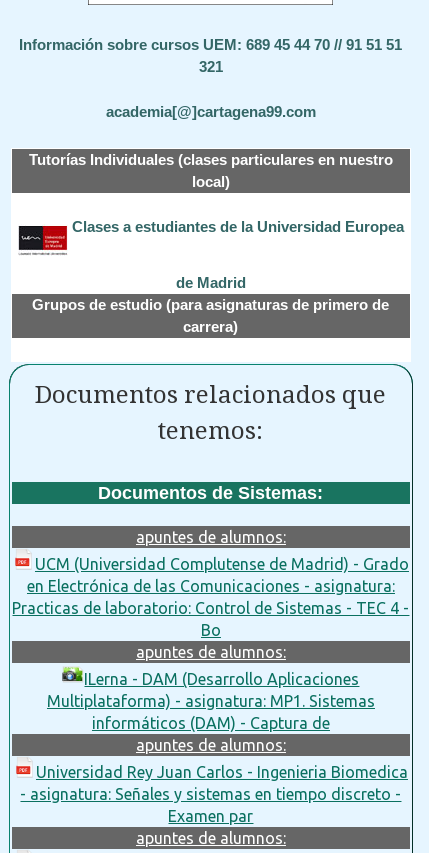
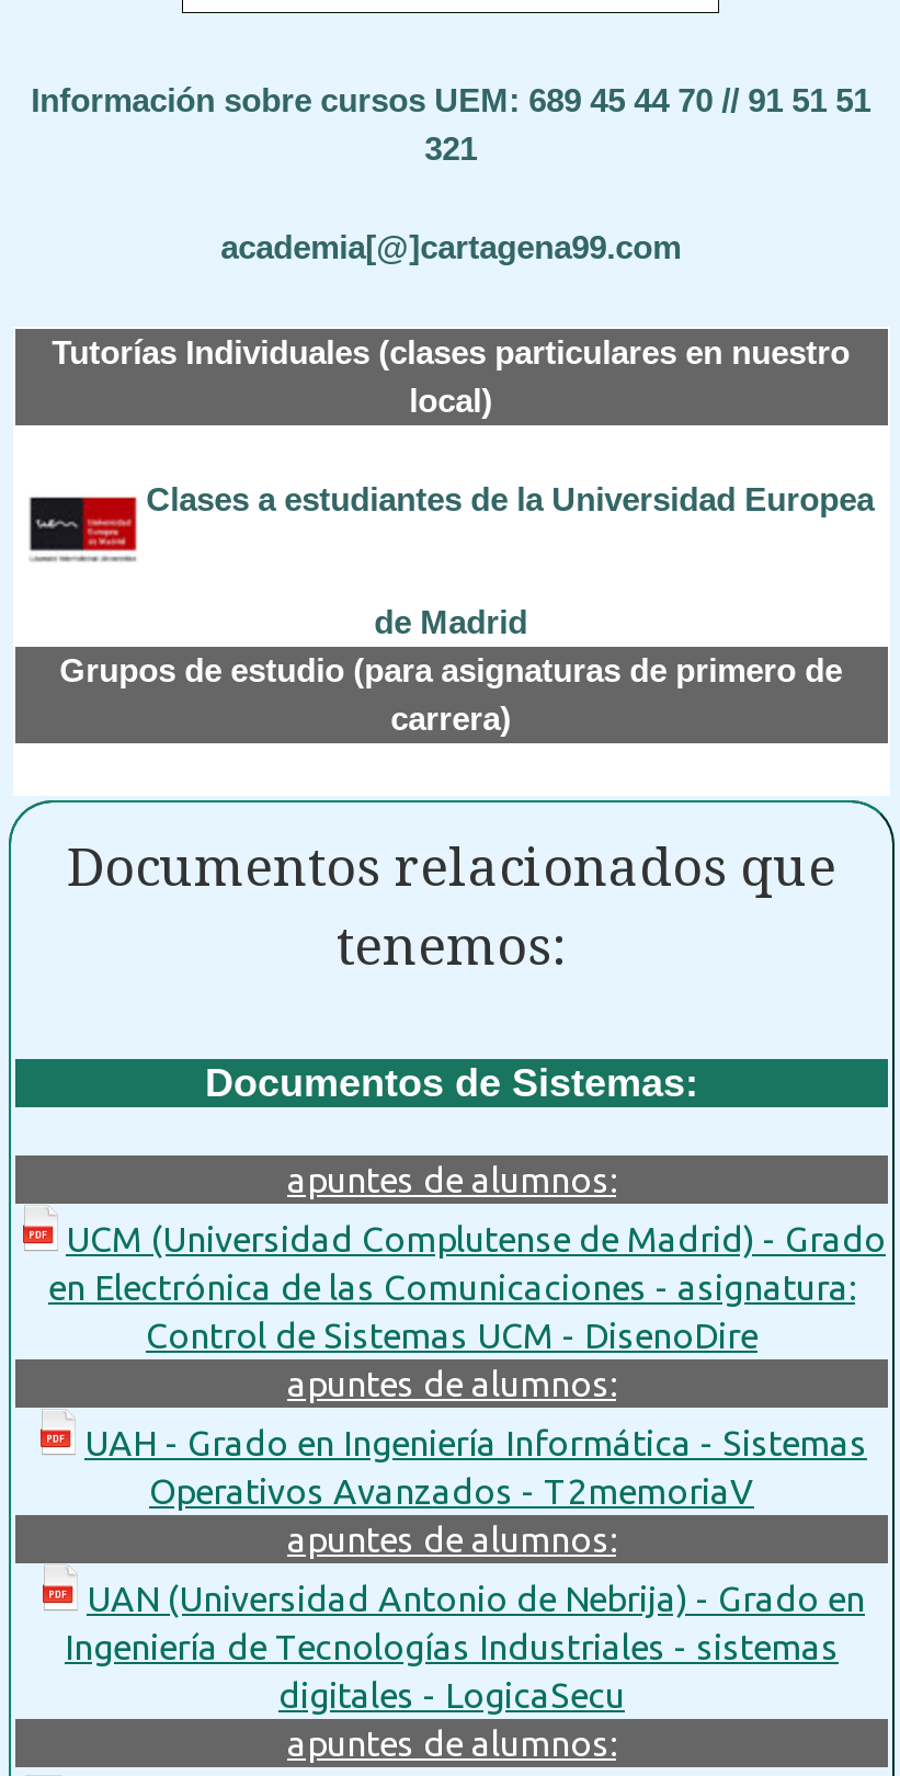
[12,599,409,639] Practicas de laboratorio: Control de Sistemas - TEC 4 - | Bo -> [146,1315,757,1354] Control de Sistemas UCM - DisenoDire
[47,670,375,732] ILerna - DAM (Desarrollo Aplicaciones | Multiplataforma) - asignatura: MP1. Sistemas | informáticos (DAM) - Captura de -> [84,1422,867,1510] UAH - Grado en Ingeniería Informática - Sistemas | Operativos Avanzados - T2memoriaV
[20,763,408,825] Universidad Rey Juan Carlos - Ingenieria Biomedica | - asignatura: Señales y sistemas en tiempo discreto - | Examen par -> [65,1578,865,1714] UAN (Universidad Antonio de Nebrija) - Grado en | Ingeniería de Tecnologías Industriales - sistemas | digitales - LogicaSecu

